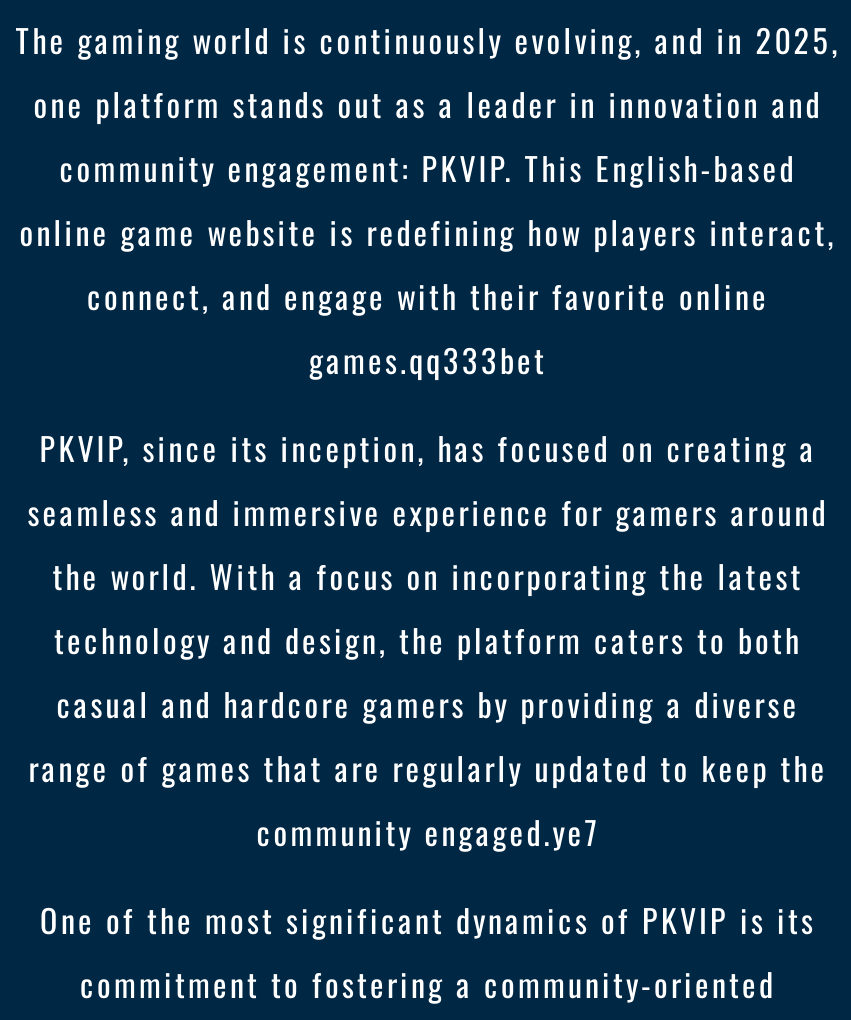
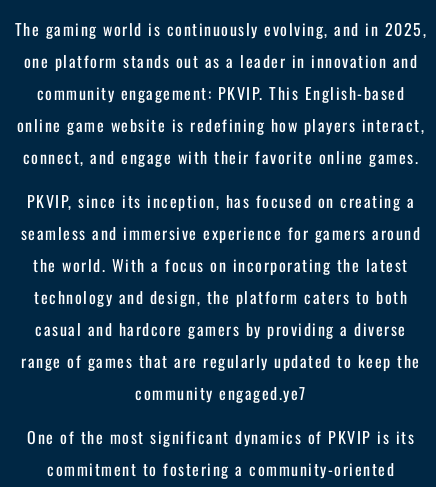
[87,272,769,384] connect, and engage with their favorite online | games.qq333bet -> [23,145,419,169] connect, and engage with their favorite online games.

